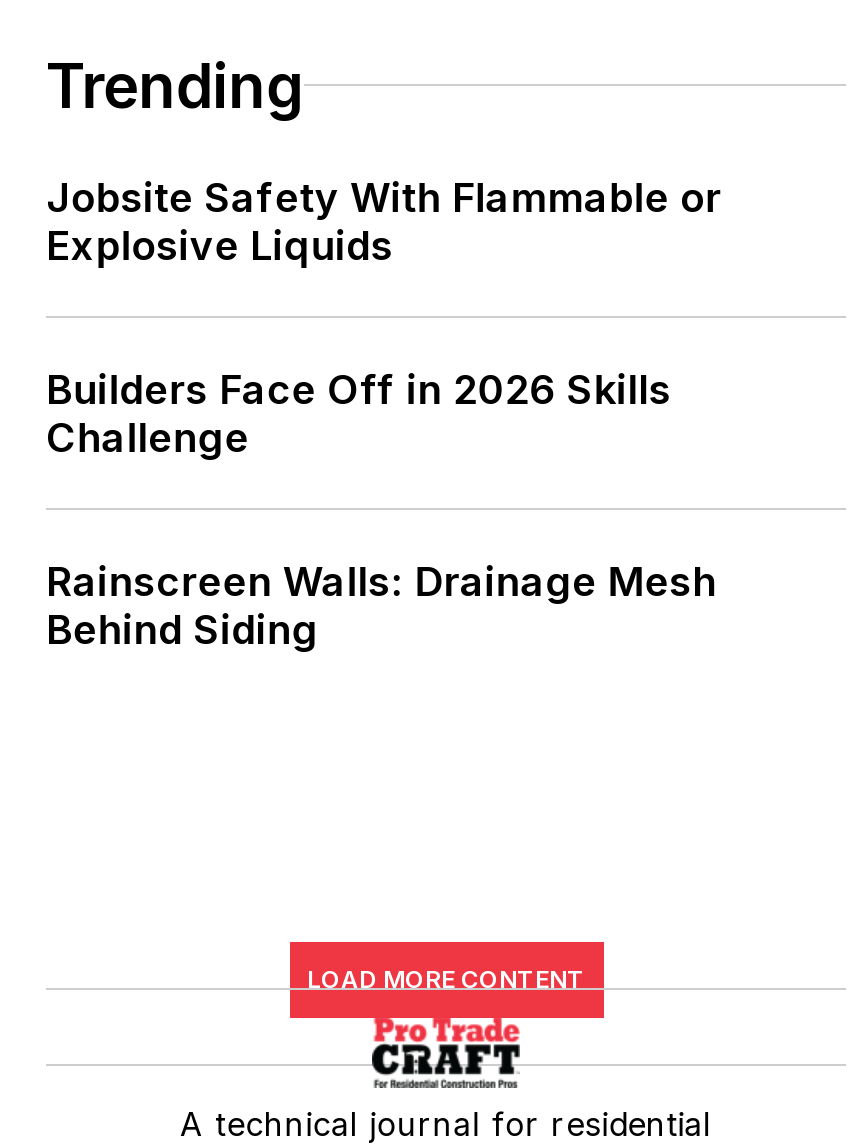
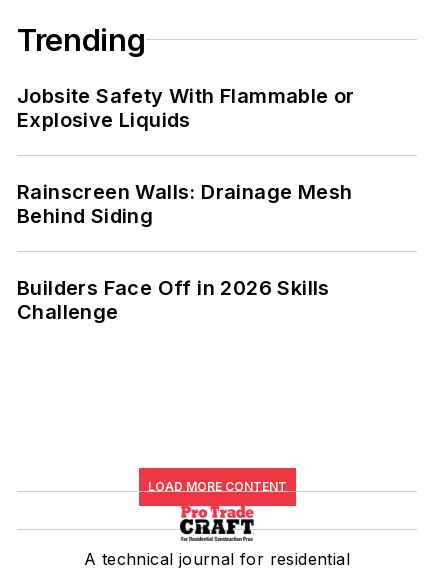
moved [46,366,672,462] -> [17,276,330,324]: Builders Face Off in 2026 Skills | Challenge
moved [46,558,717,654] -> [17,180,352,228]: Rainscreen Walls: Drainage Mesh | Behind Siding

